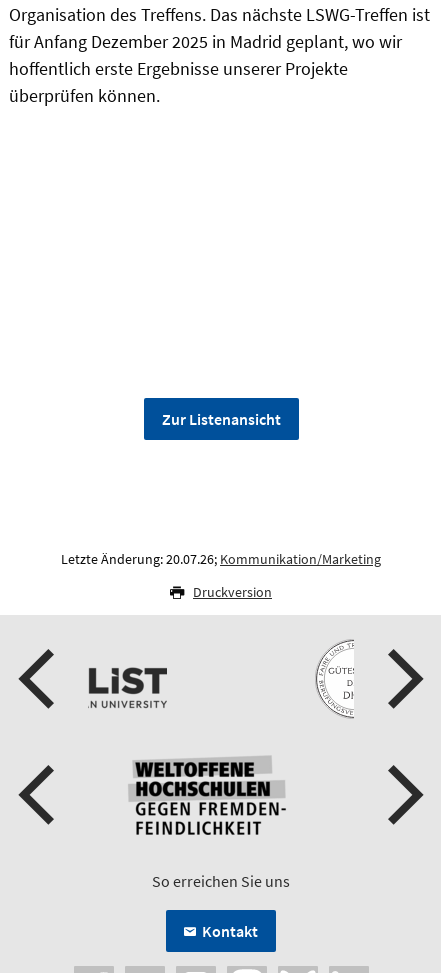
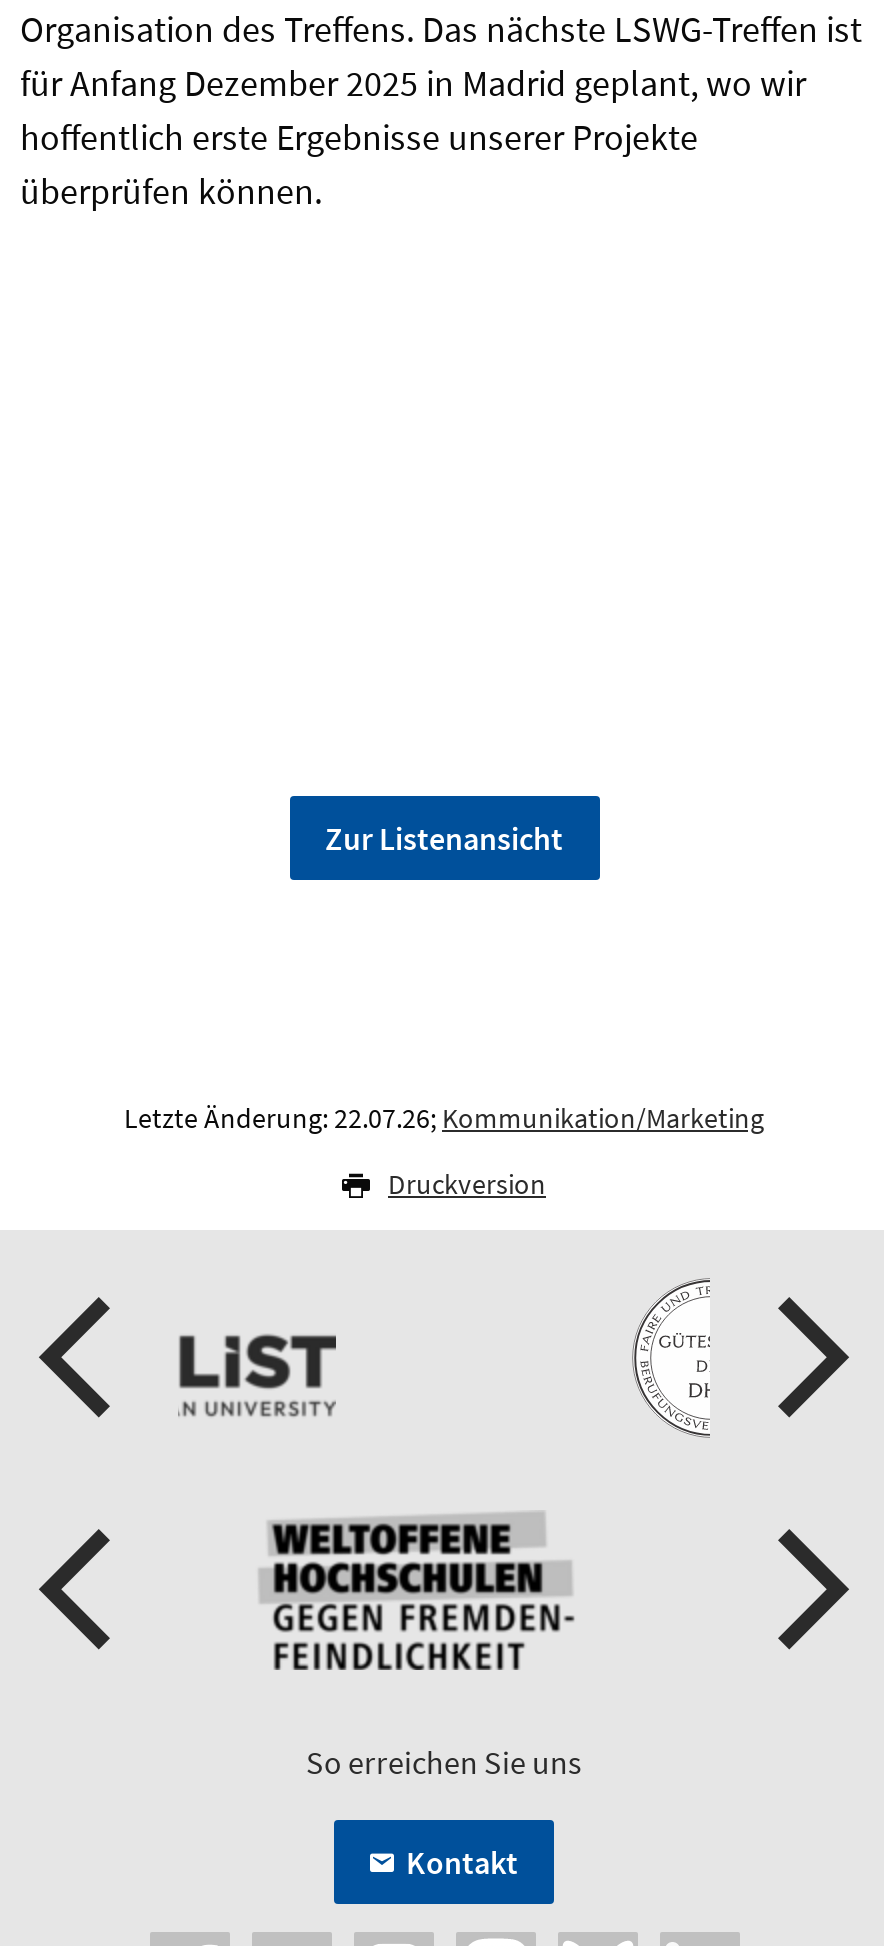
[61,550,381,568] Letzte Änderung: 20.07.26; Kommunikation/Marketing -> [124,1101,764,1137] Letzte Änderung: 22.07.26; Kommunikation/Marketing

